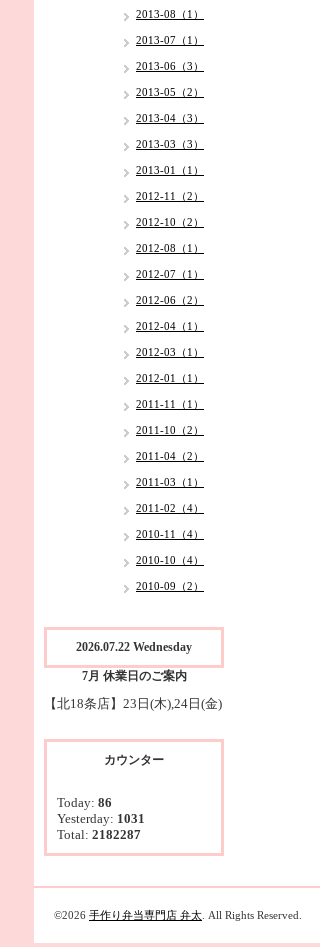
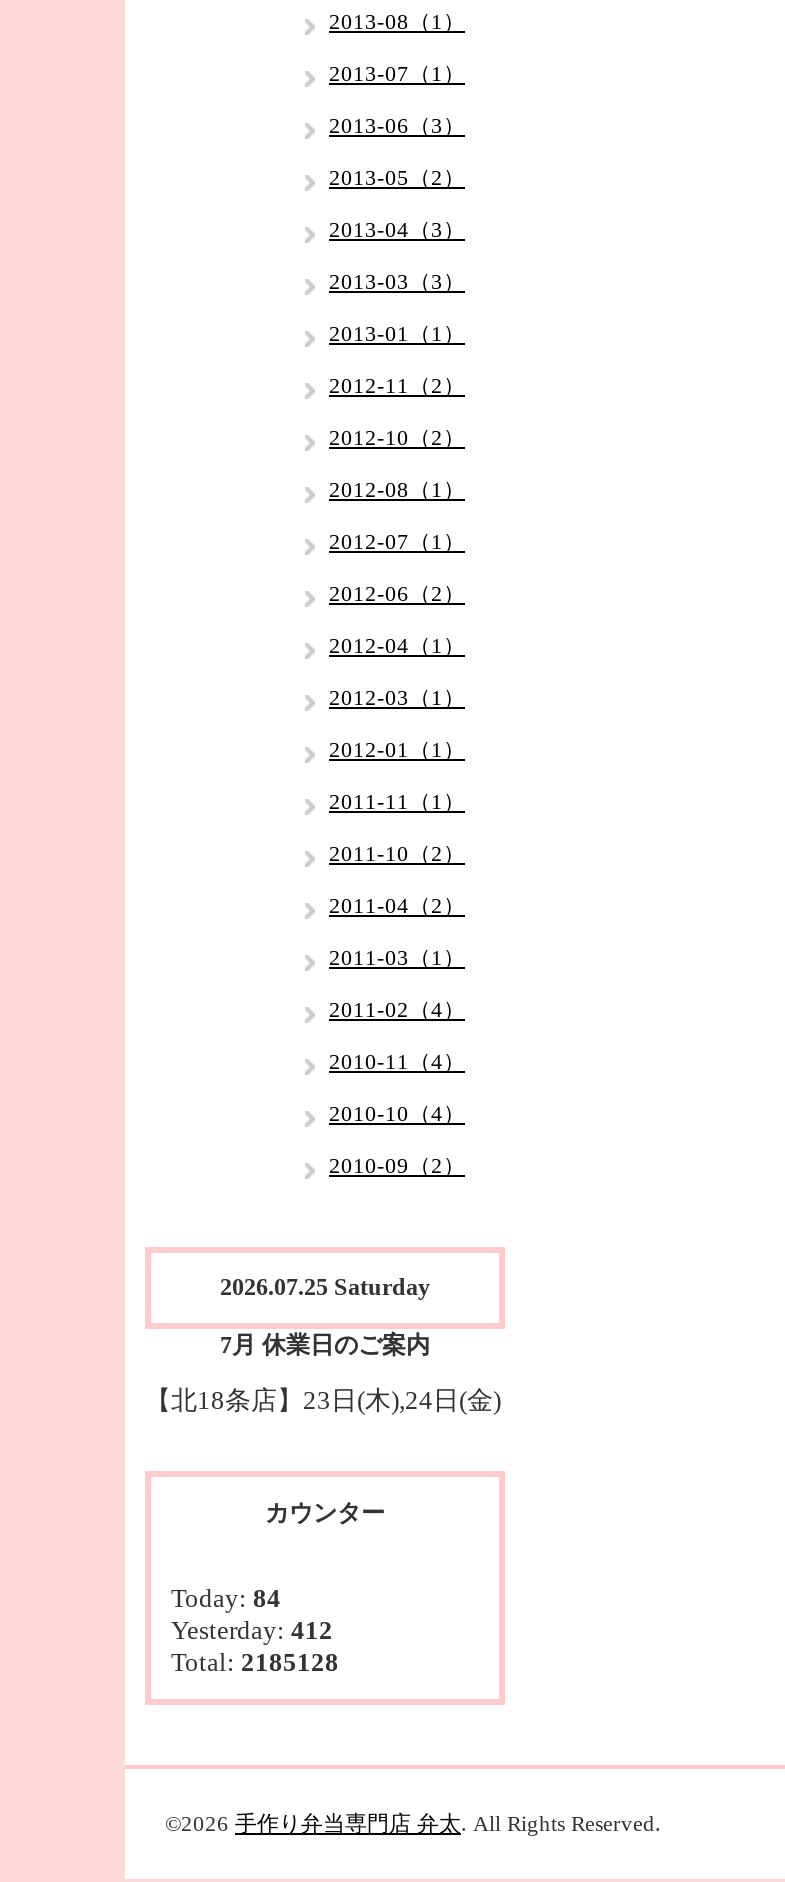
[76,640,192,654] 2026.07.22 Wednesday -> [220,1273,430,1301] 2026.07.25 Saturday
[57,795,112,810] Today: 86 -> [171,1583,281,1613] Today: 84
[57,811,145,826] Yesterday: 1031 -> [171,1615,333,1645] Yesterday: 412
[57,827,141,842] Total: 2182287 -> [171,1647,339,1677] Total: 2185128

